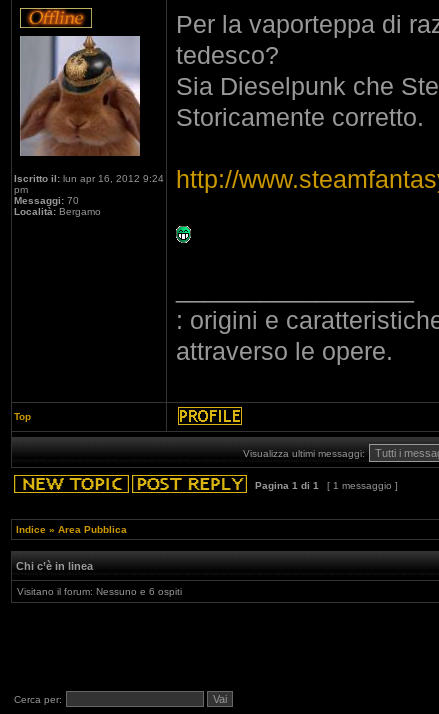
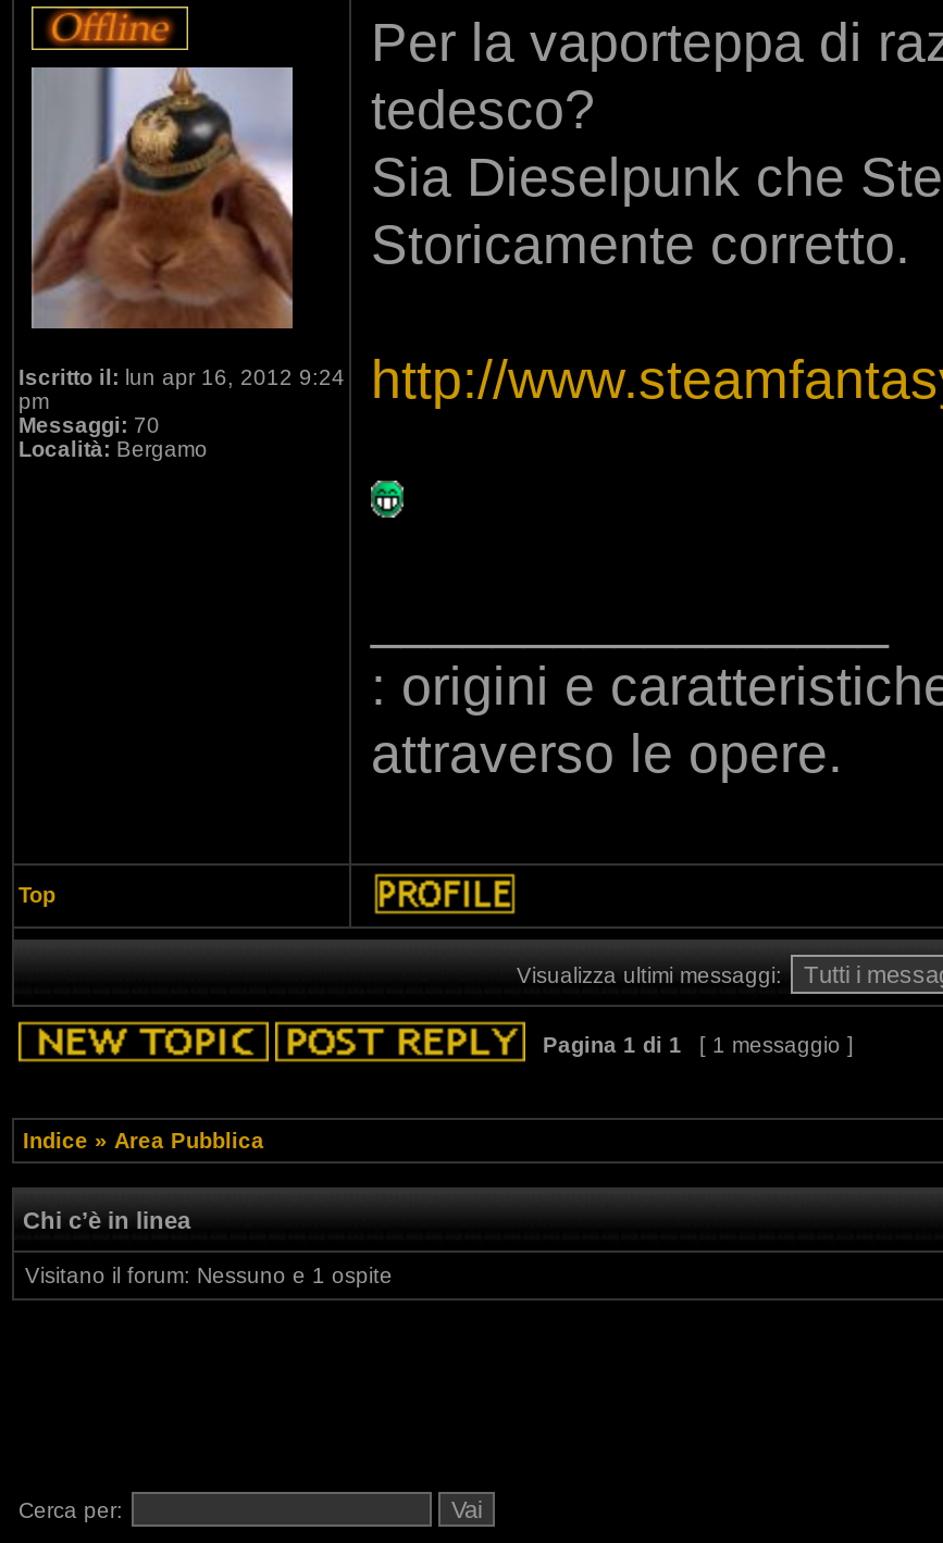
[17,586,182,597] Visitano il forum: Nessuno e 6 ospiti -> [25,1264,393,1287] Visitano il forum: Nessuno e 1 ospite

